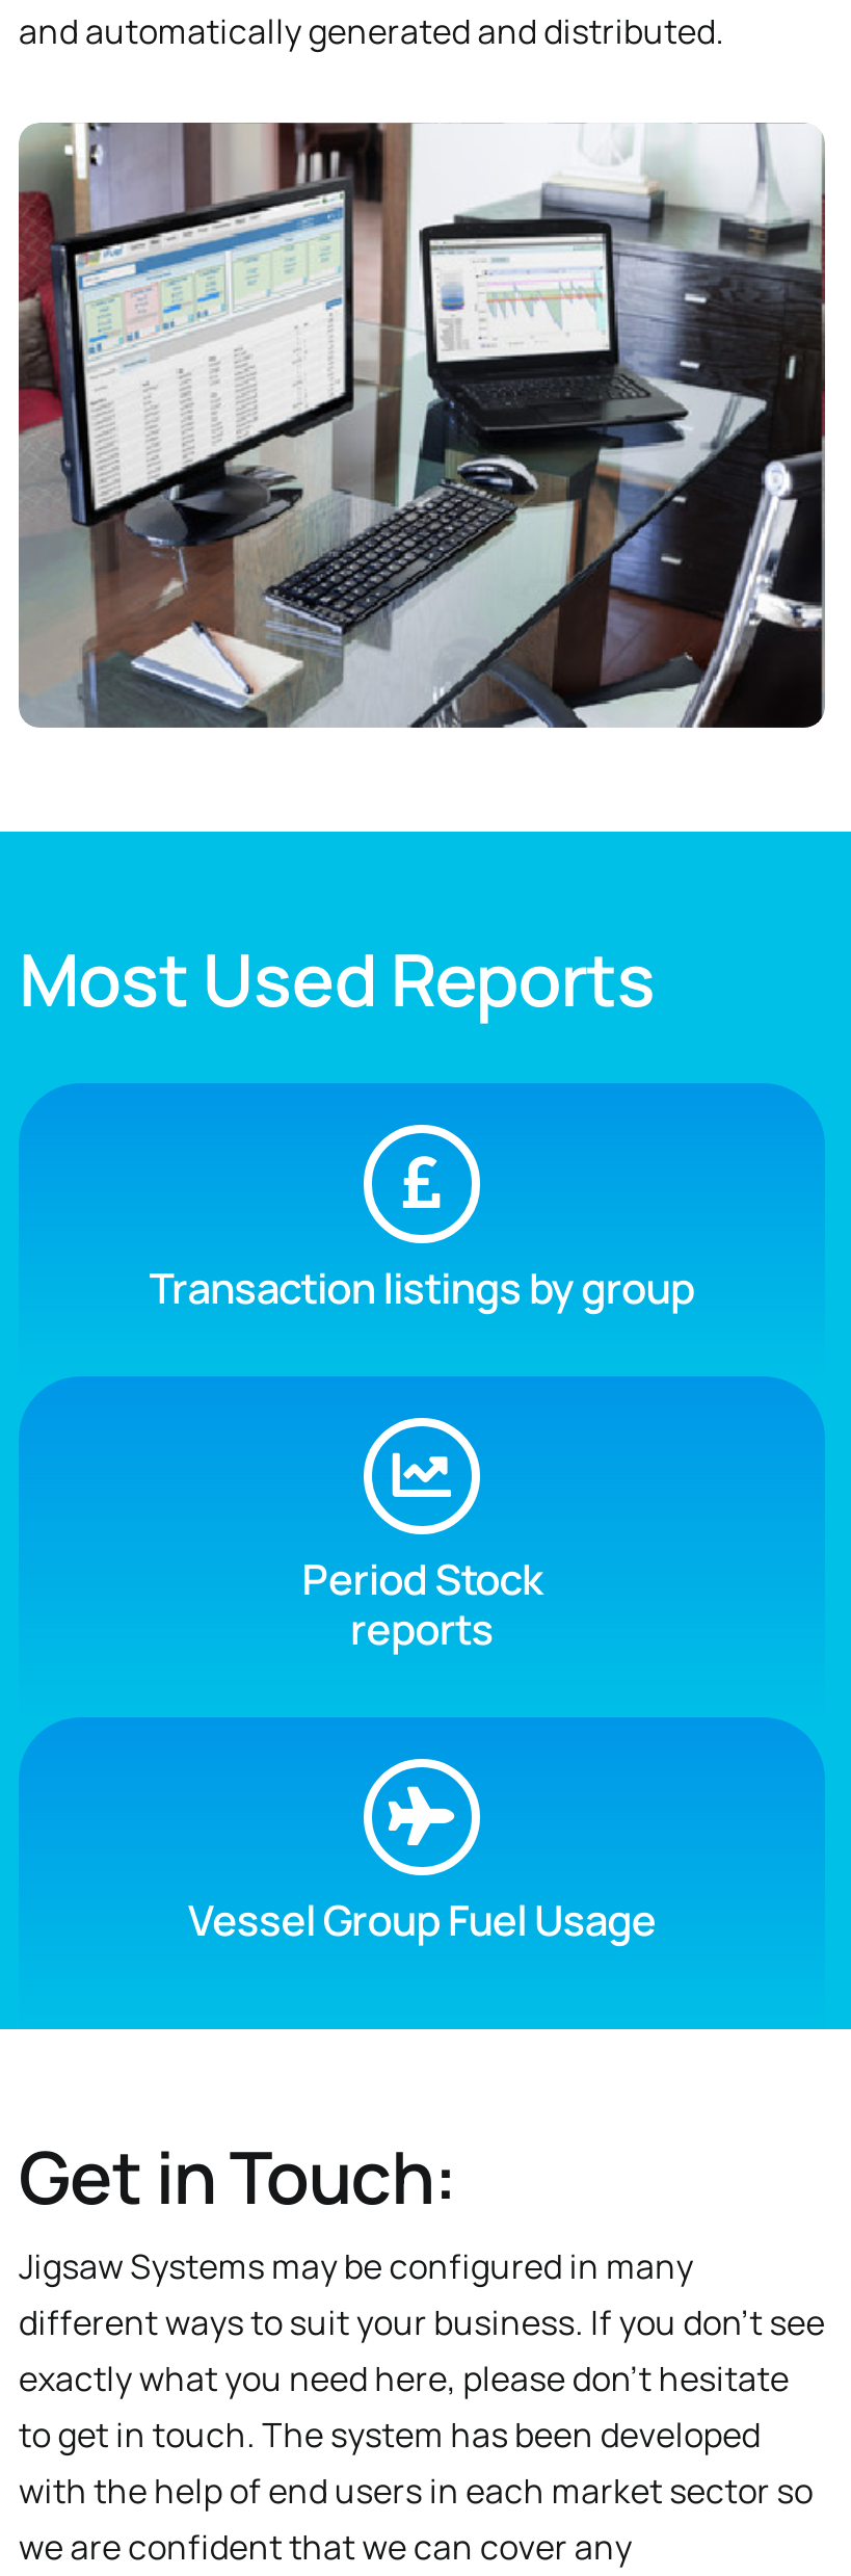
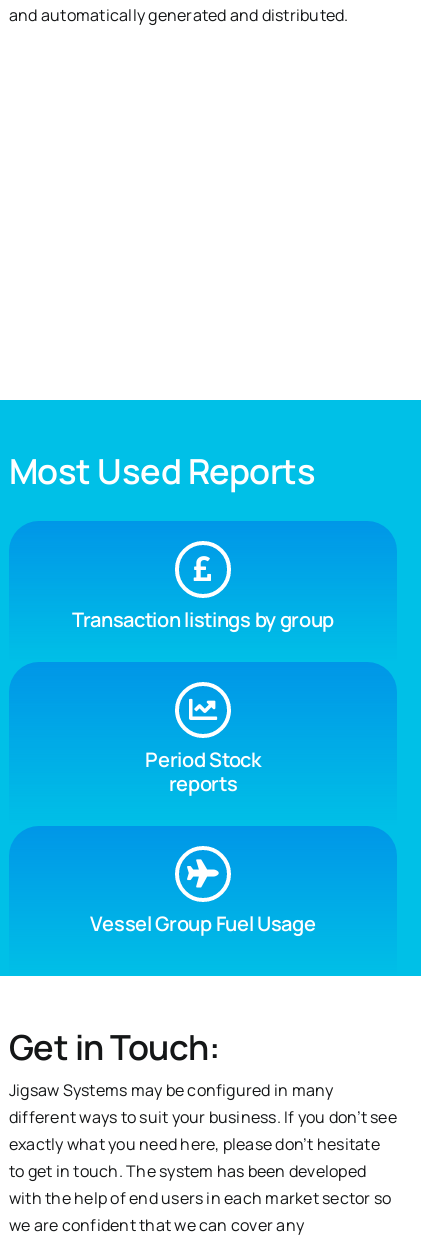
[17,121,827,730] [image] -> none

